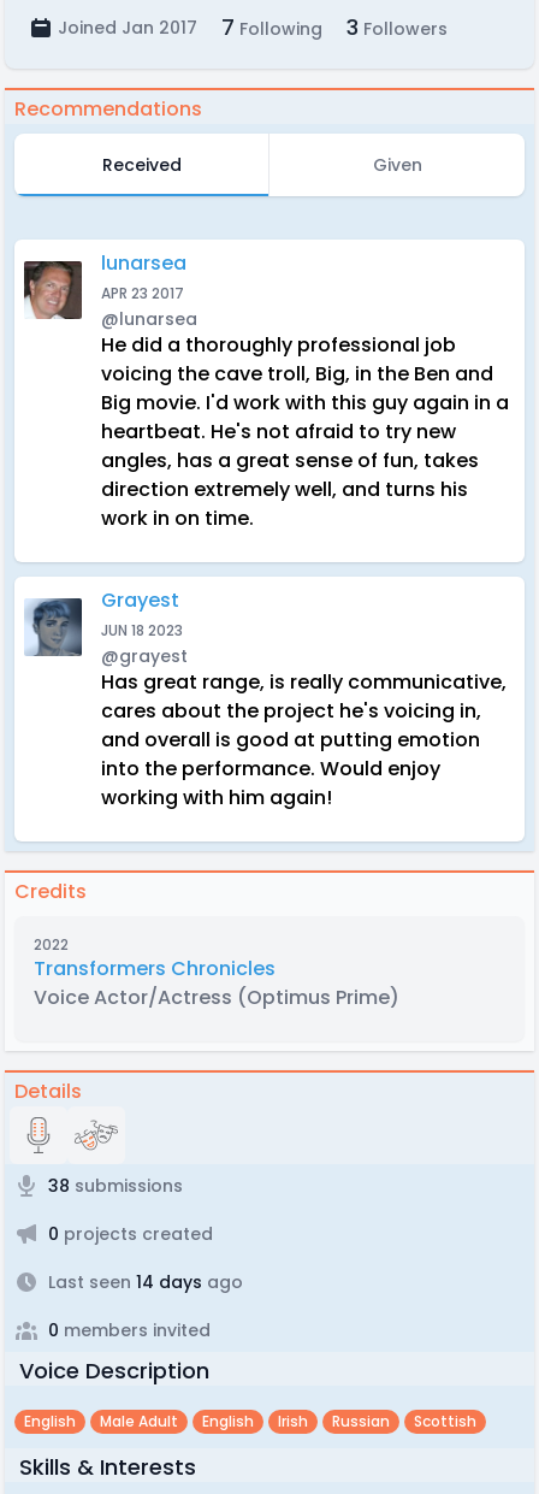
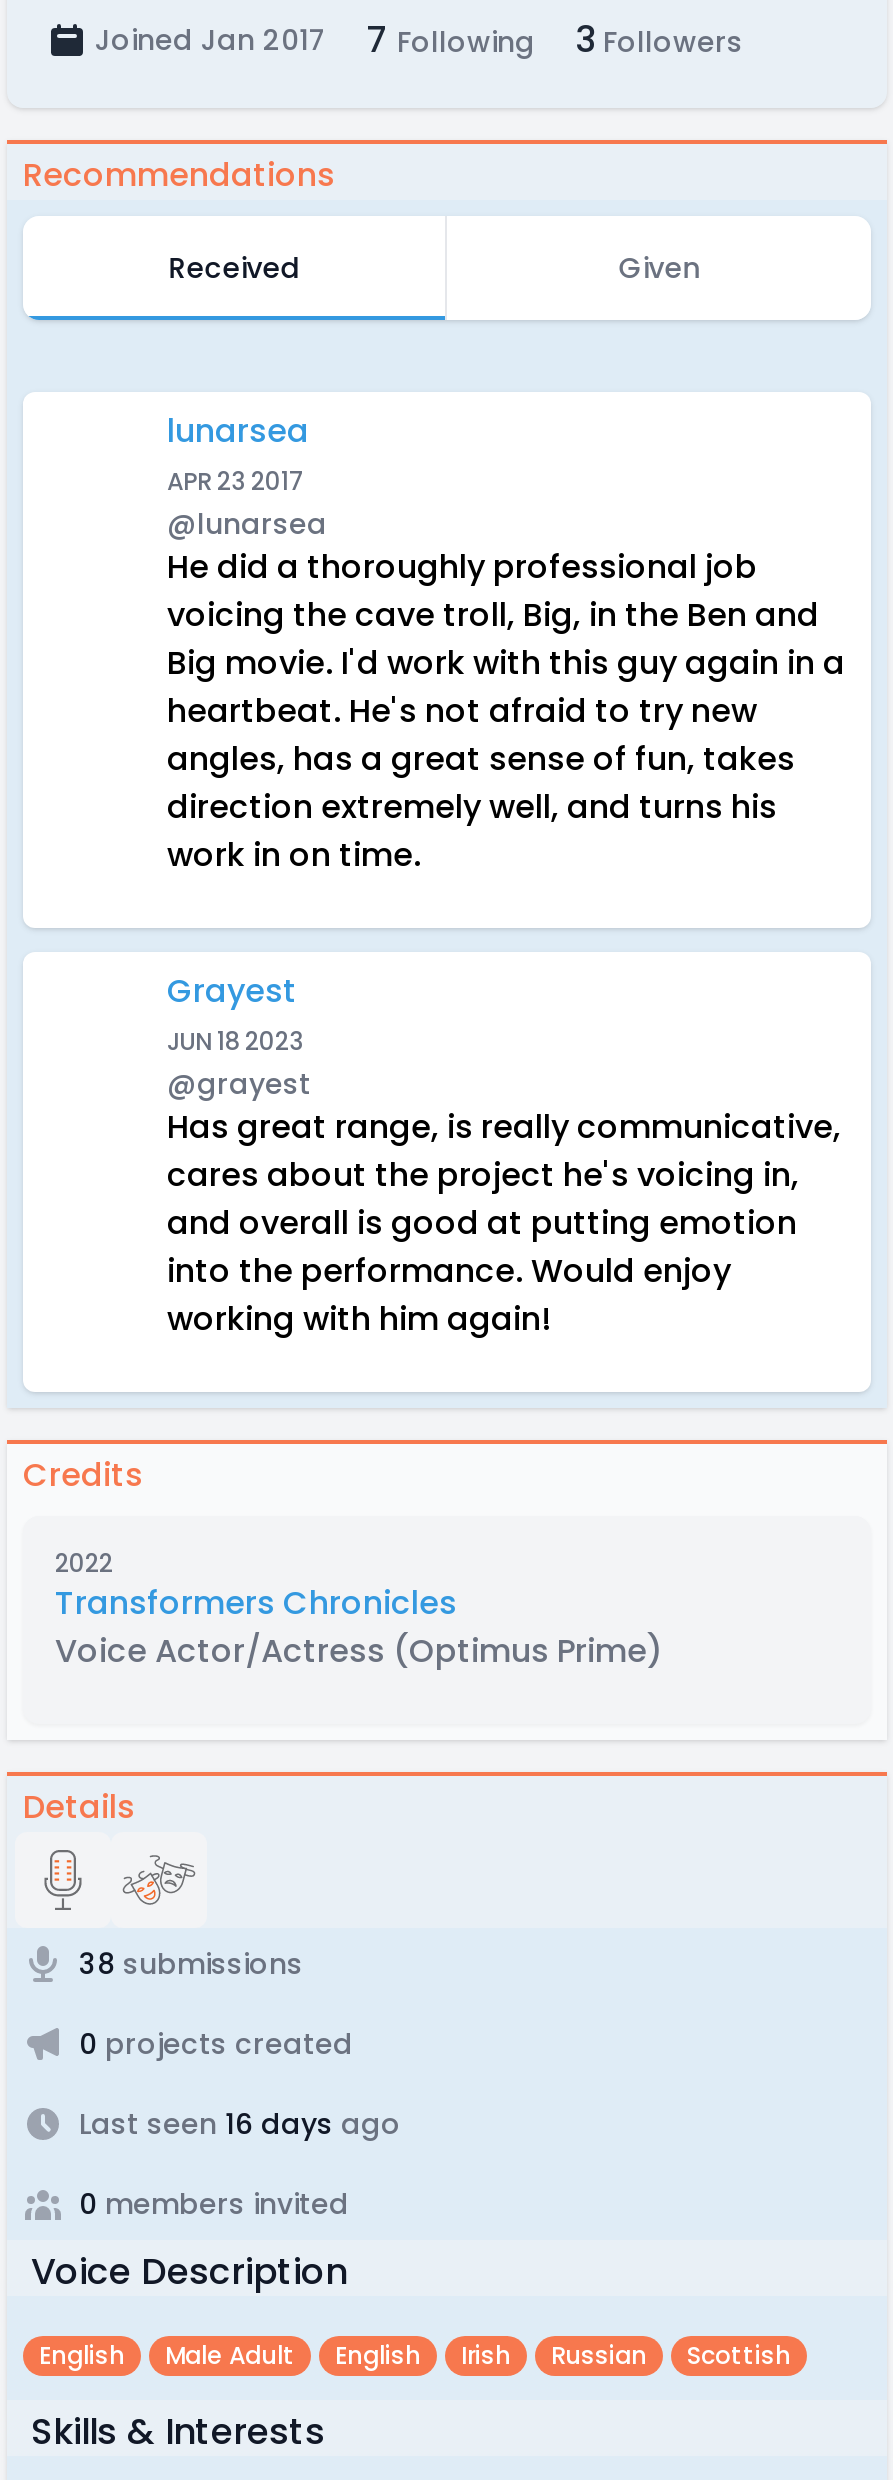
[23,260,83,320] [image] -> none
[24,597,83,657] [image] -> none
[48,1270,243,1294] Last seen 14 days ago -> [79,2104,401,2144] Last seen 16 days ago

